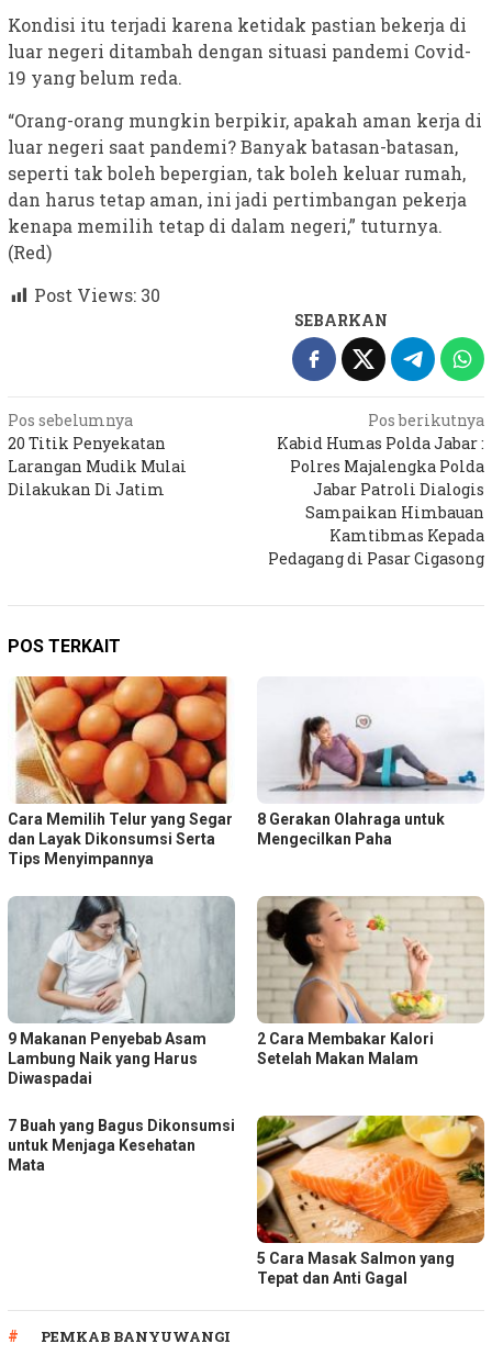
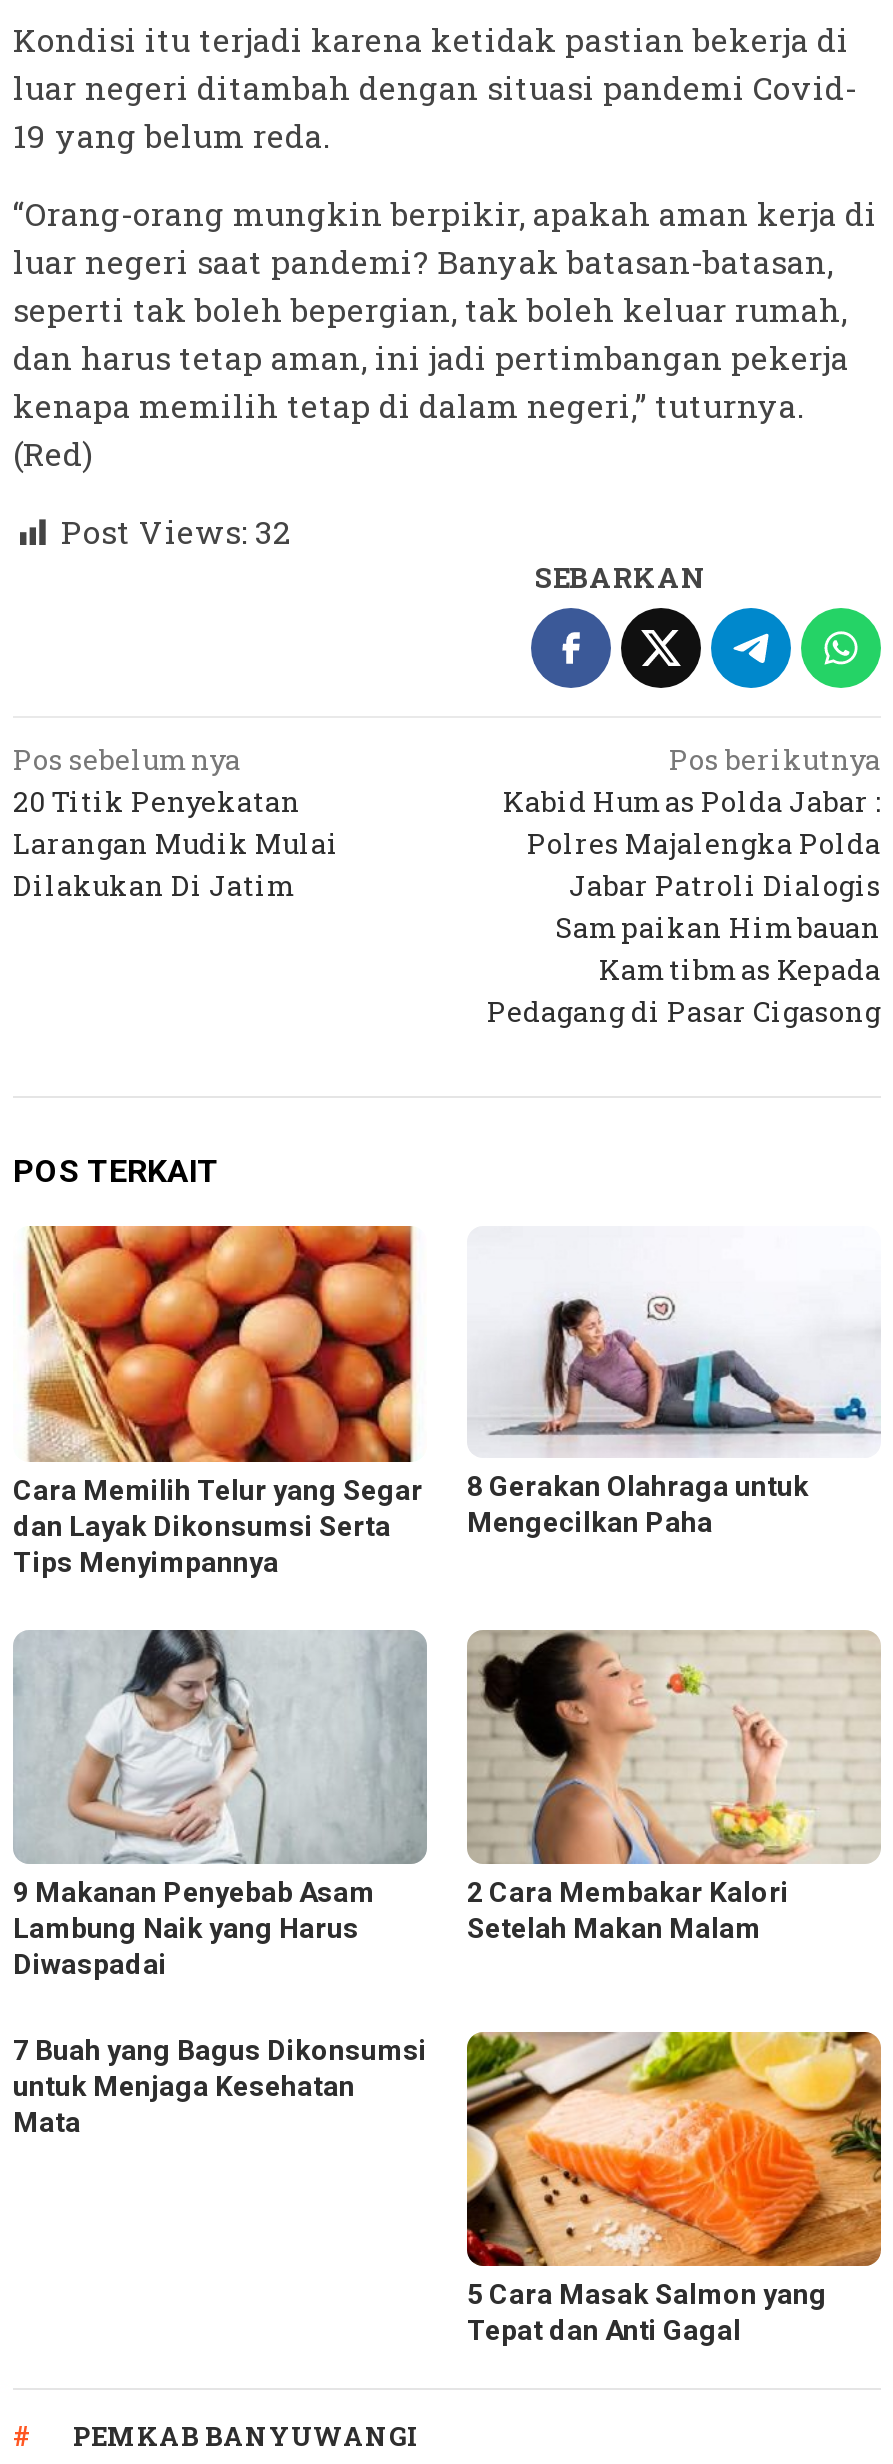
[34,284,160,307] Post Views: 30 -> [61,511,291,553] Post Views: 32

